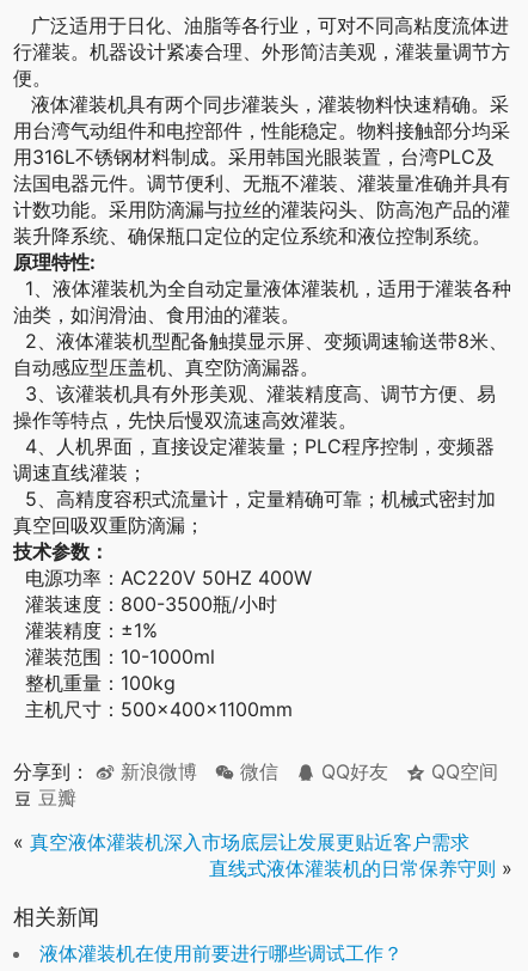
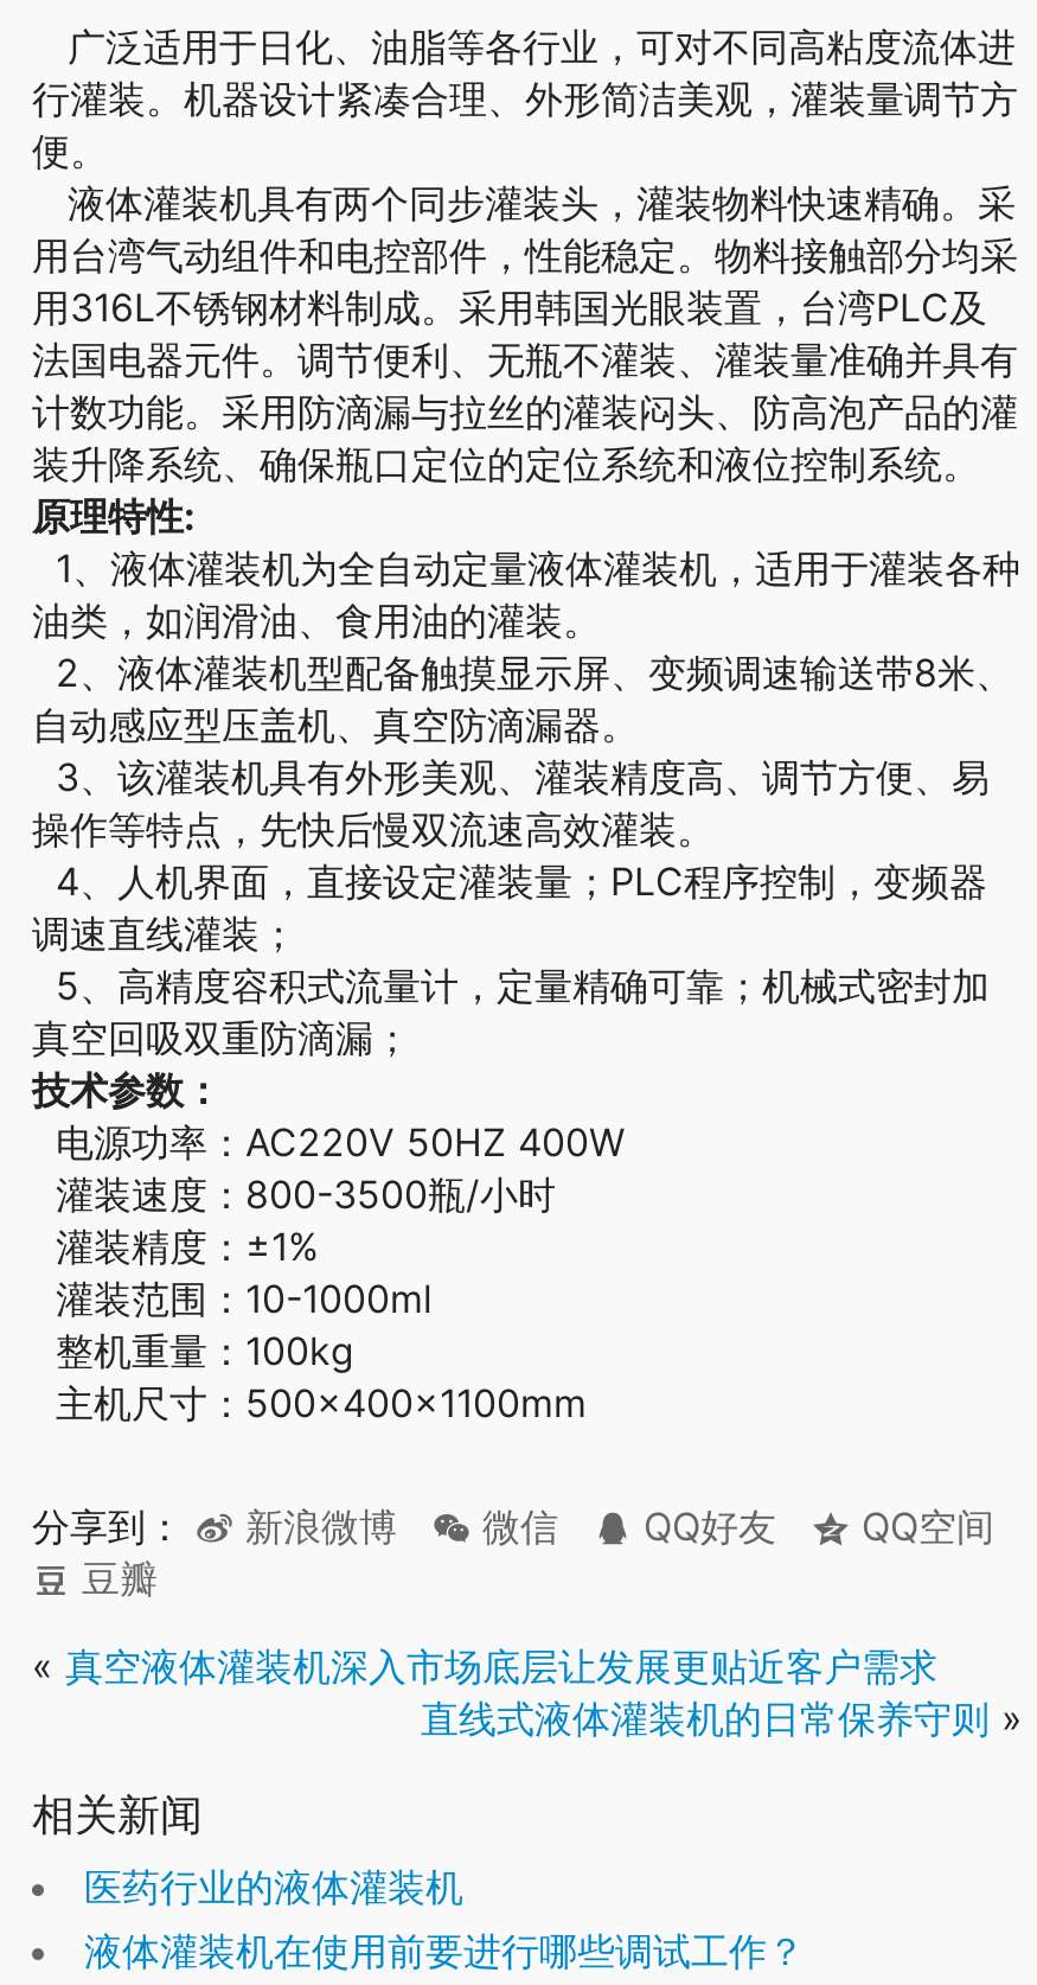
none -> [84,1863,463,1911] 医药行业的液体灌装机

